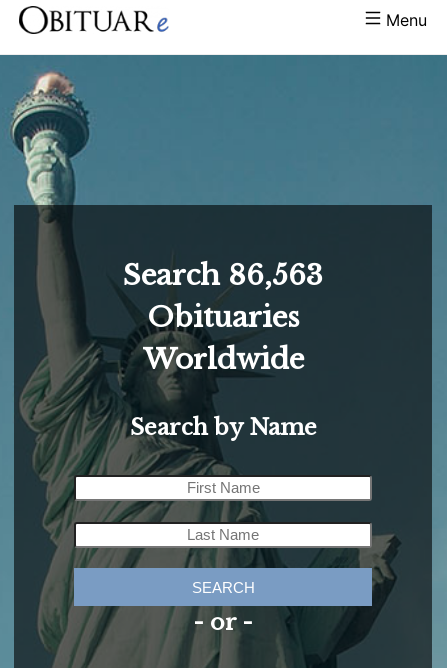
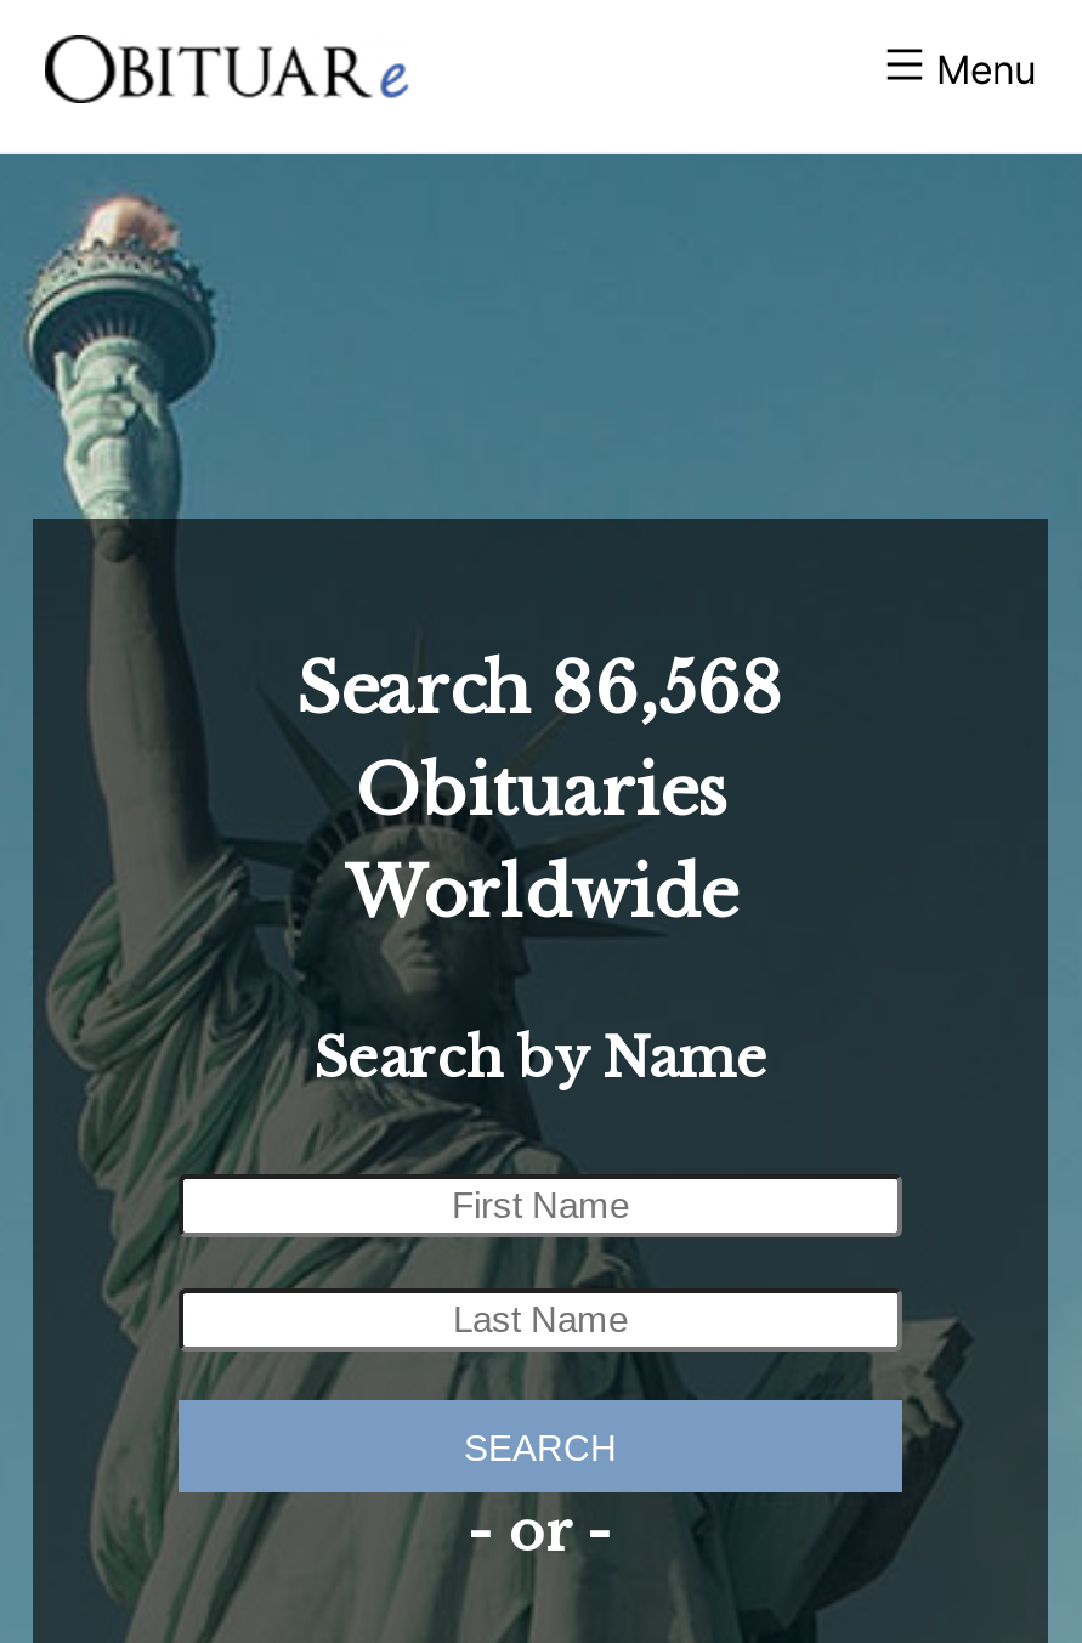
[123,258,323,293] Search 86,563 -> [296,647,784,732] Search 86,568

